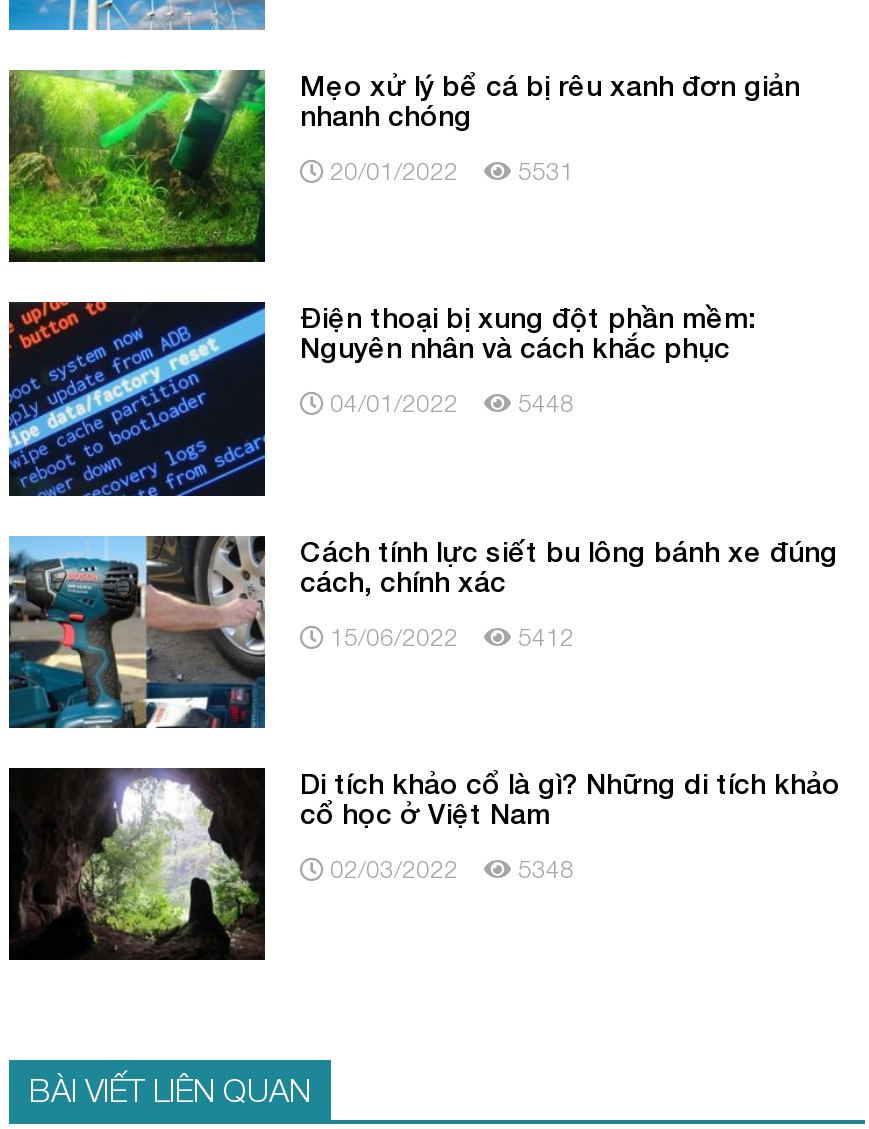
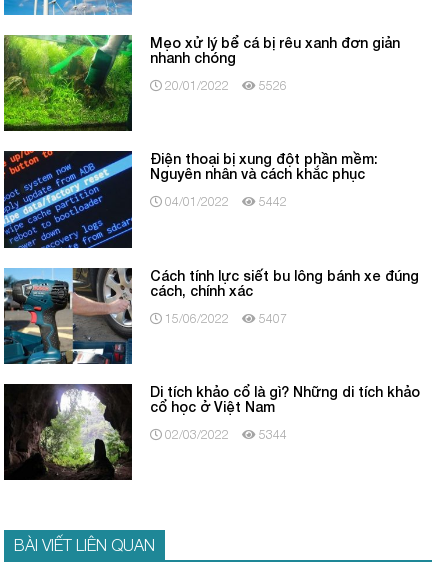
[324,156,574,186] 20/01/2022 5531 -> [161,78,286,93] 20/01/2022 5526
[324,389,574,419] 04/01/2022 5448 -> [161,194,286,209] 04/01/2022 5442
[324,622,574,652] 15/06/2022 5412 -> [161,311,286,326] 15/06/2022 5407
[324,854,574,884] 02/03/2022 5348 -> [161,427,286,442] 02/03/2022 5344

